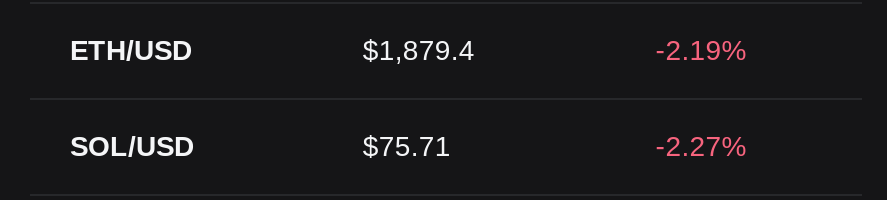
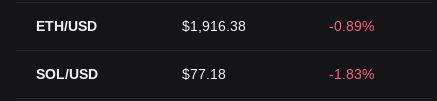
[363,34,475,66] $1,879.4 -> [182,18,246,34] $1,916.38
[656,34,746,66] -2.19% -> [329,18,374,34] -0.89%
[363,130,451,162] $75.71 -> [182,66,226,82] $77.18
[656,130,746,162] -2.27% -> [329,66,374,82] -1.83%

